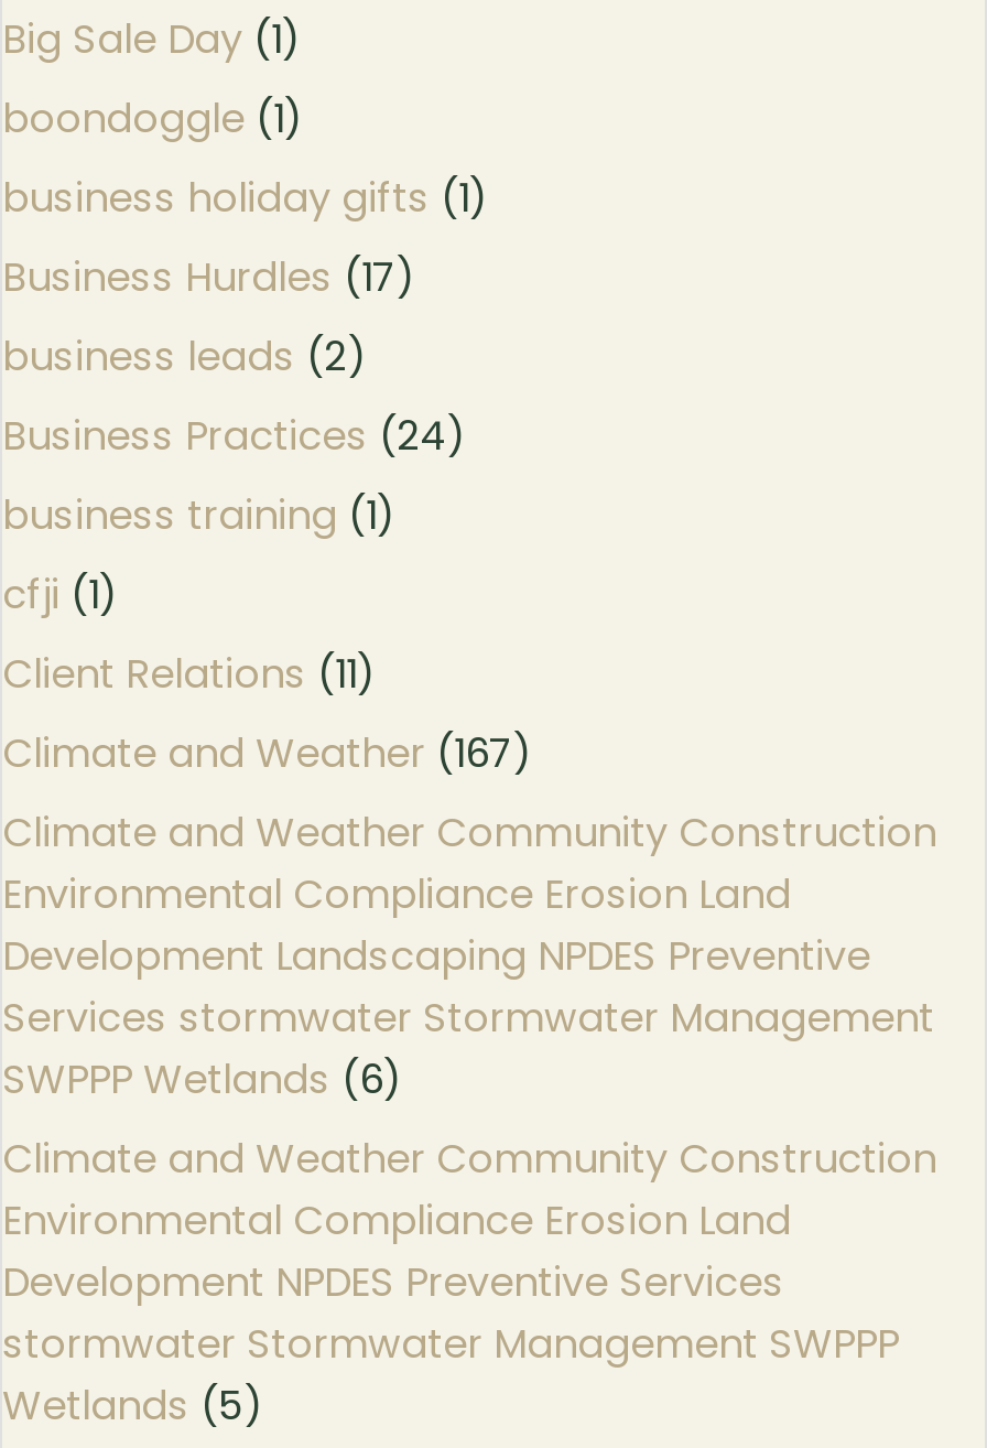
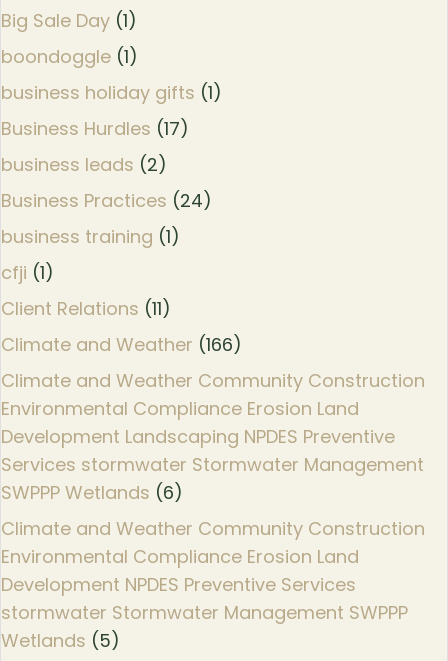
[2,726,533,781] Climate and Weather (167) -> [1,332,242,357] Climate and Weather (166)

